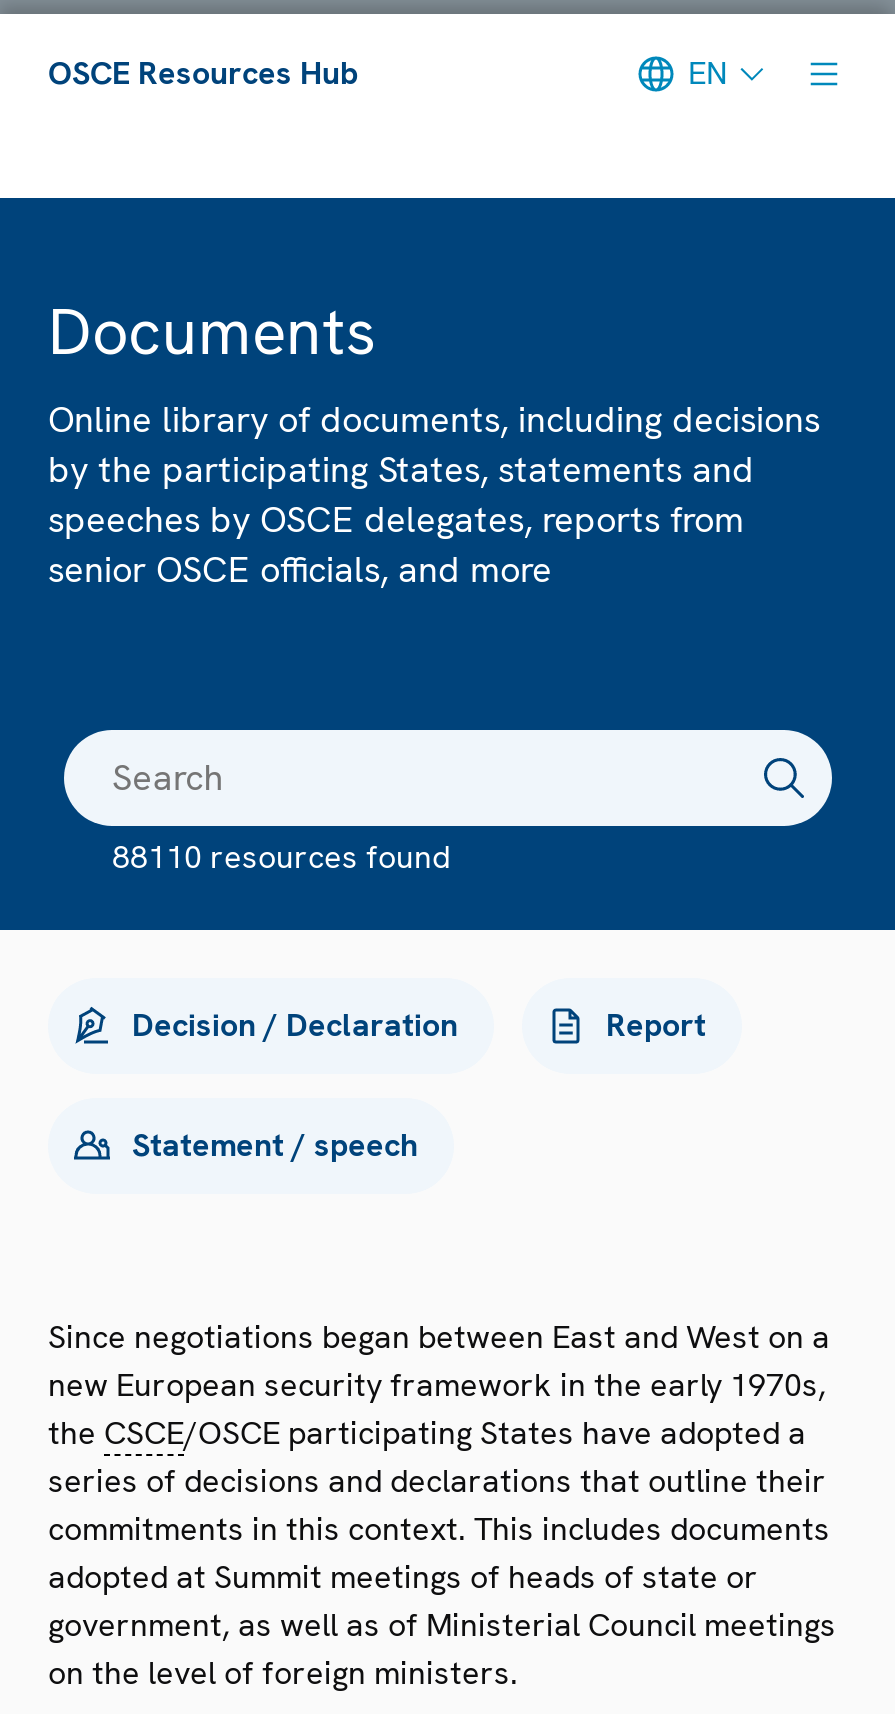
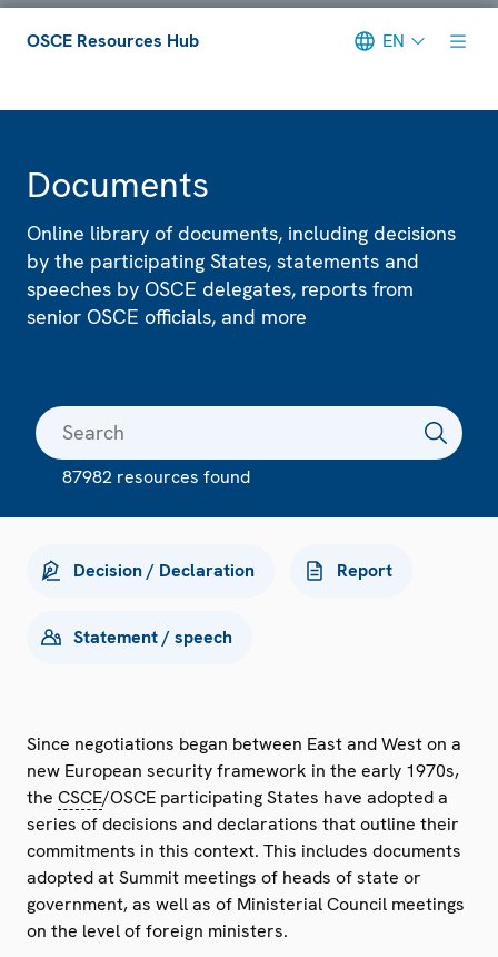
[112,835,450,877] 88110 resources found -> [62,465,250,488] 87982 resources found

